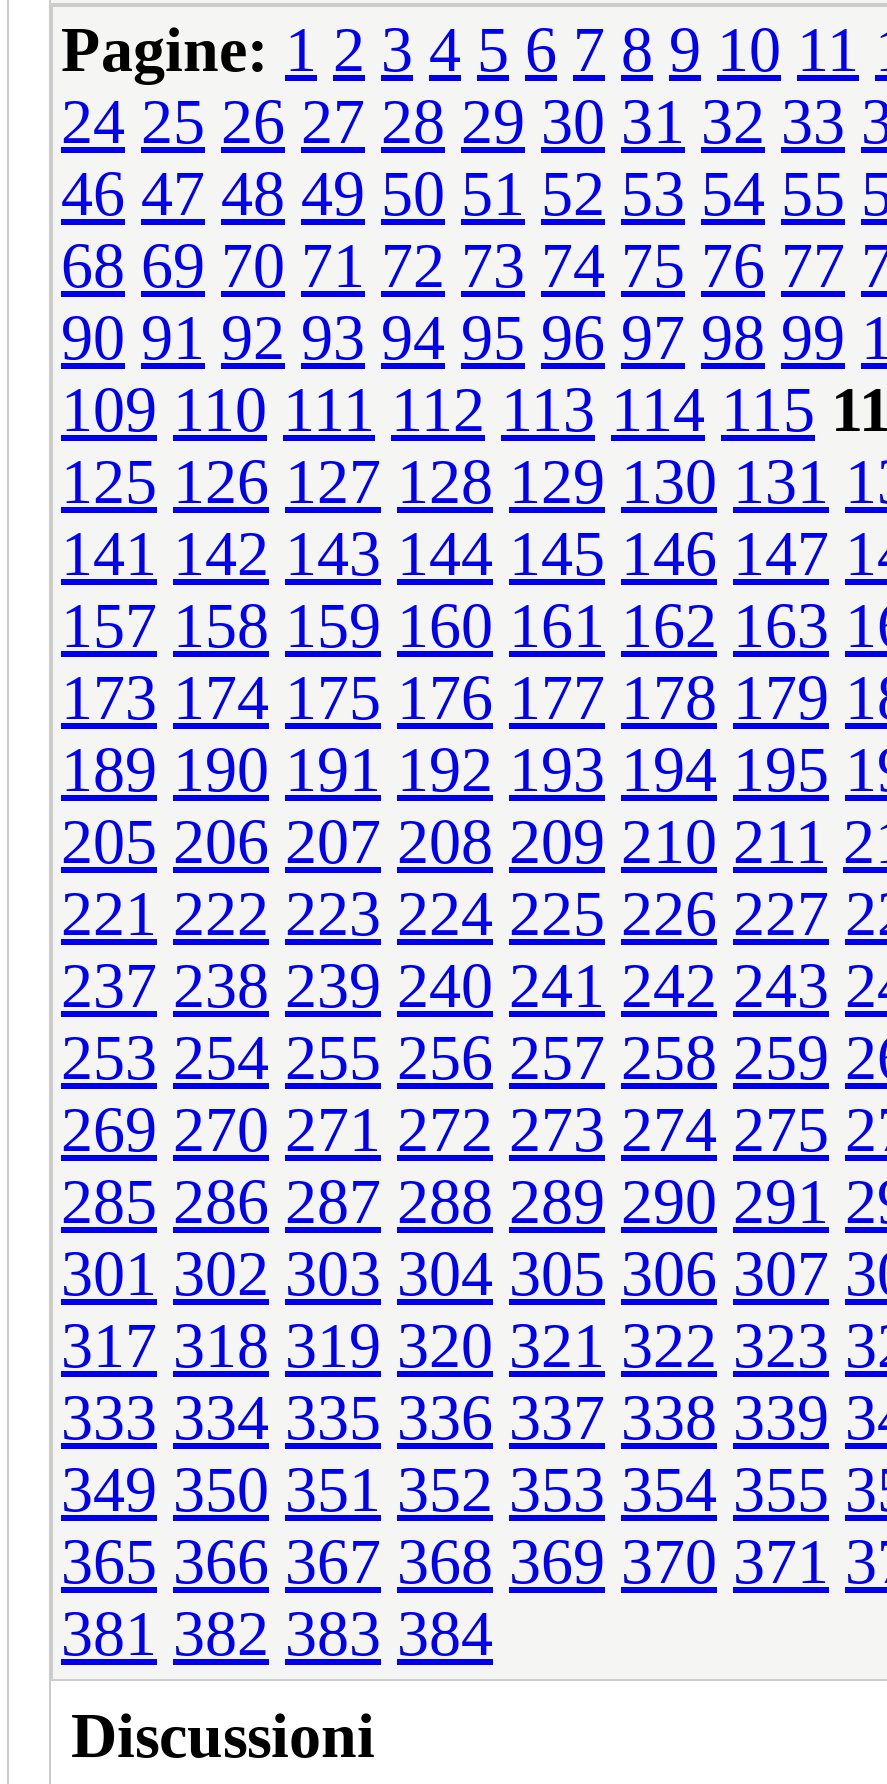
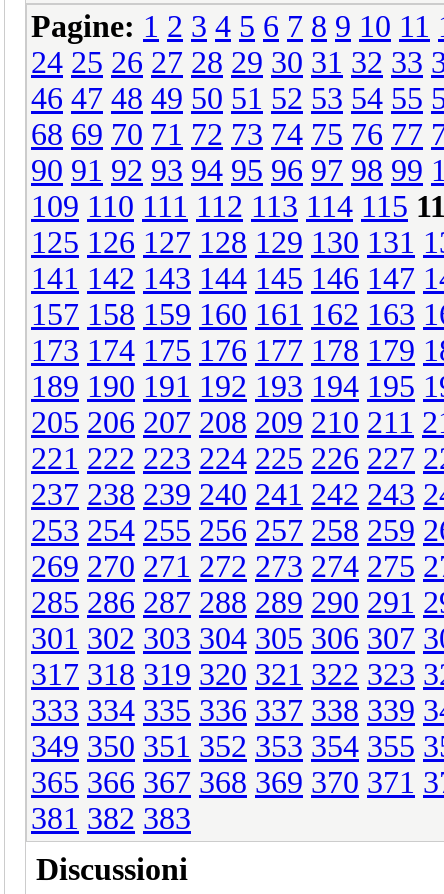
[61,1599,493,1669] 381 382 383 384 -> [31,801,191,836] 381 382 383

